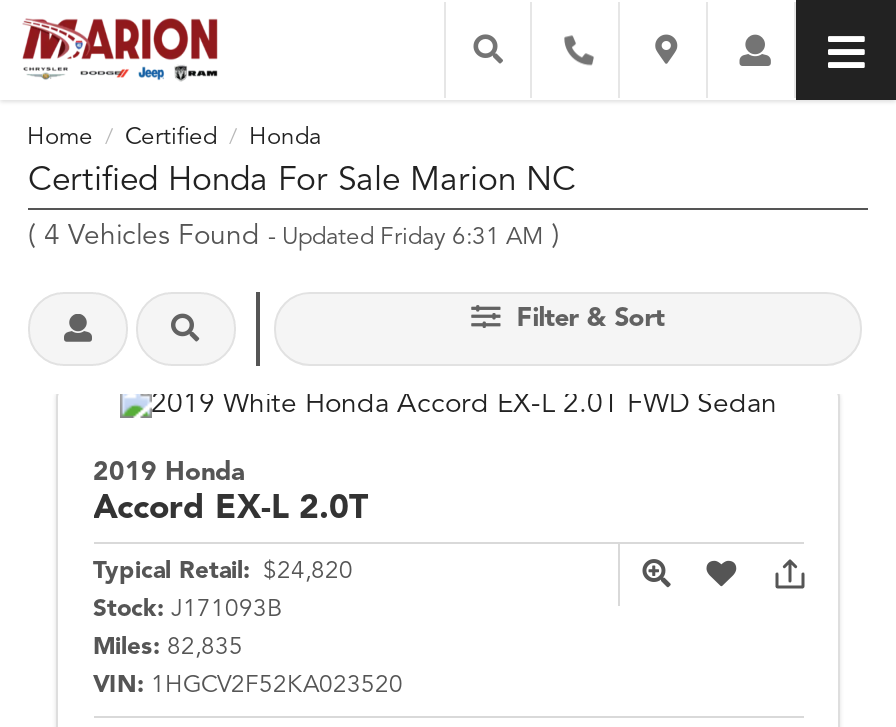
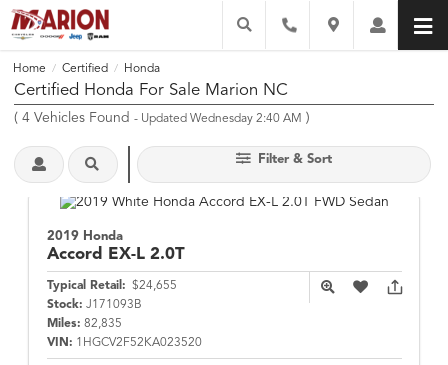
[28,222,560,250] (4 Vehicles Found - Updated Friday 6:31 AM) -> [14,111,310,125] (4 Vehicles Found - Updated Wednesday 2:40 AM)
[93,559,353,583] Typical Retail: $24,820 -> [46,280,176,292] Typical Retail: $24,655

